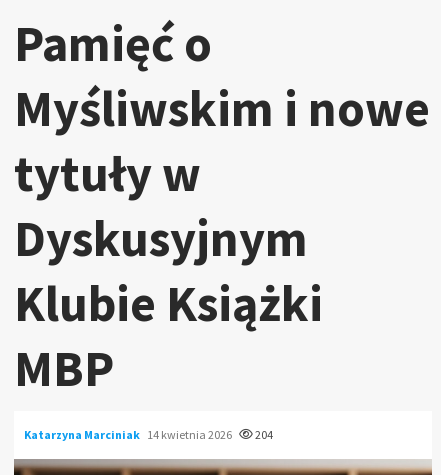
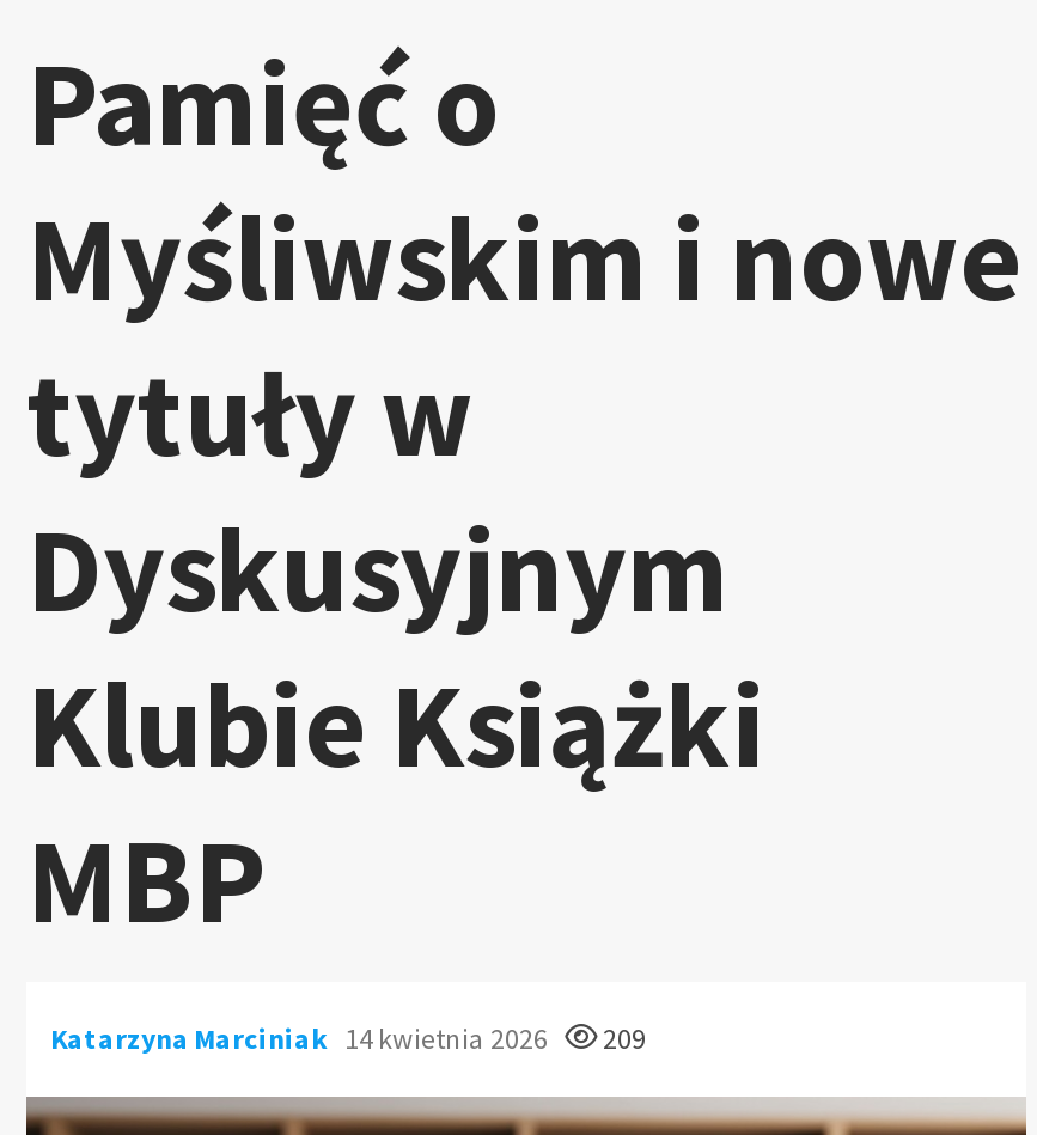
[24,427,273,442] Katarzyna Marciniak 14 kwietnia 2026 204 -> [50,1020,646,1056] Katarzyna Marciniak 14 kwietnia 2026 209

